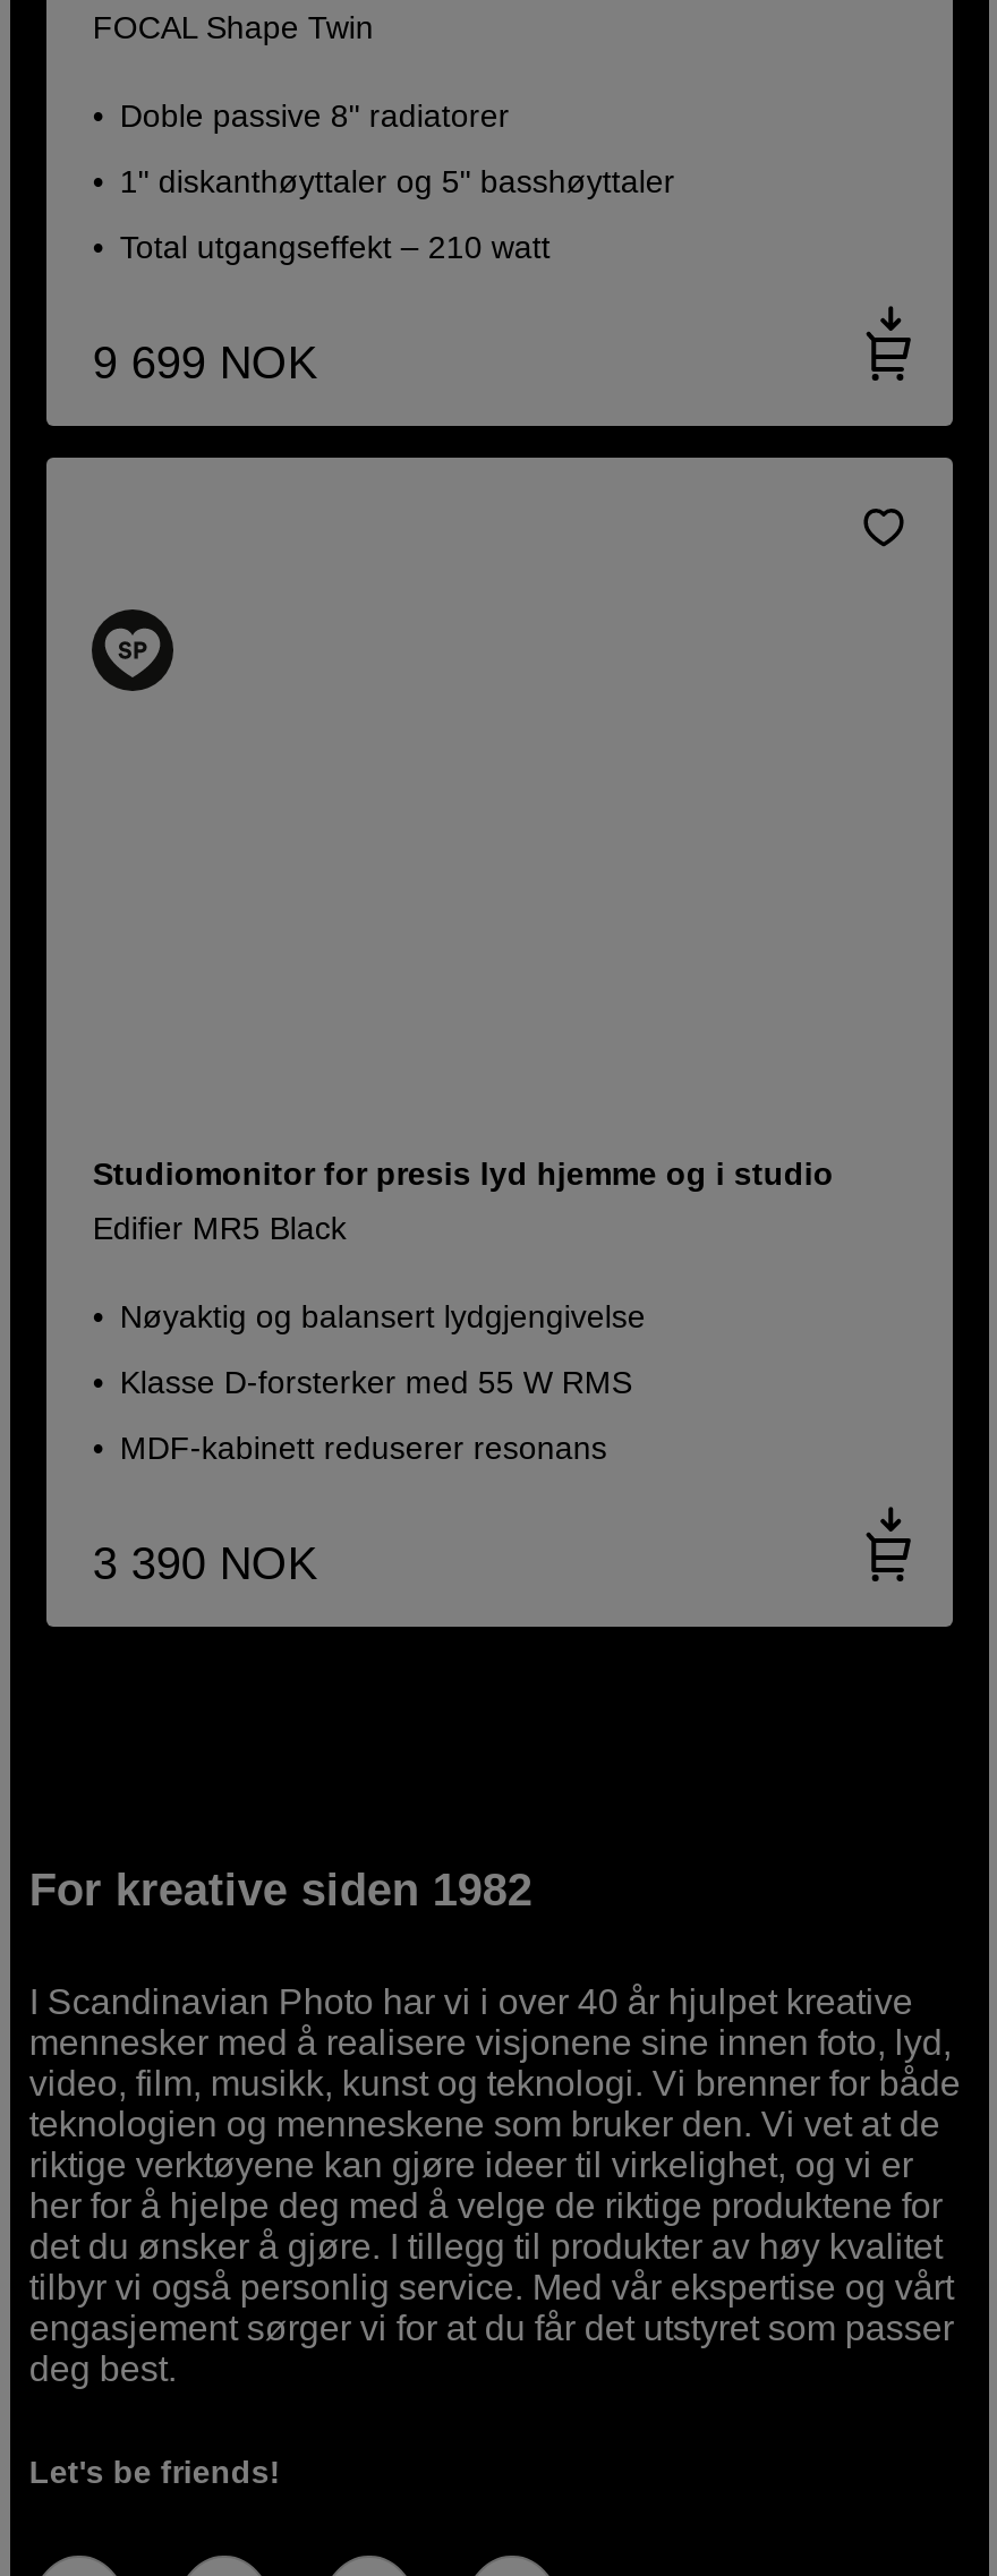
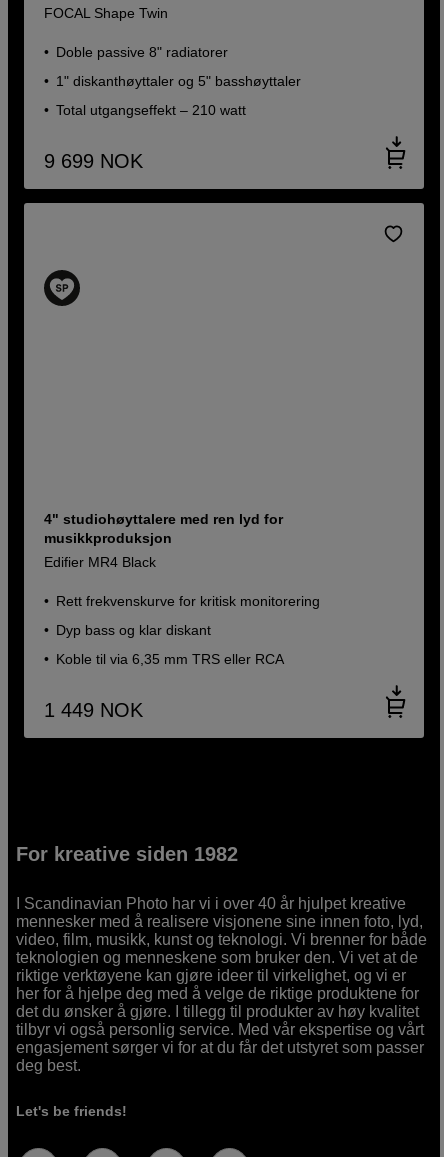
[92,1156,833,1192] Studiomonitor for presis lyd hjemme og i studio -> [44,511,283,546] 4" studiohøyttalere med ren lyd for | musikkproduksjon
[92,1210,346,1247] Edifier MR5 Black -> [44,554,156,570] Edifier MR4 Black
[120,1299,645,1335] Nøyaktig og balansert lydgjengivelse -> [56,593,320,609] Rett frekvenskurve for kritisk monitorering
[120,1364,632,1401] Klasse D-forsterker med 55 W RMS -> [56,622,211,638] Dyp bass og klar diskant
[120,1430,607,1466] MDF-kabinett reduserer resonans -> [56,651,284,667] Koble til via 6,35 mm TRS eller RCA
[92,1539,317,1589] 3 390 NOK -> [44,699,143,721] 1 449 NOK

